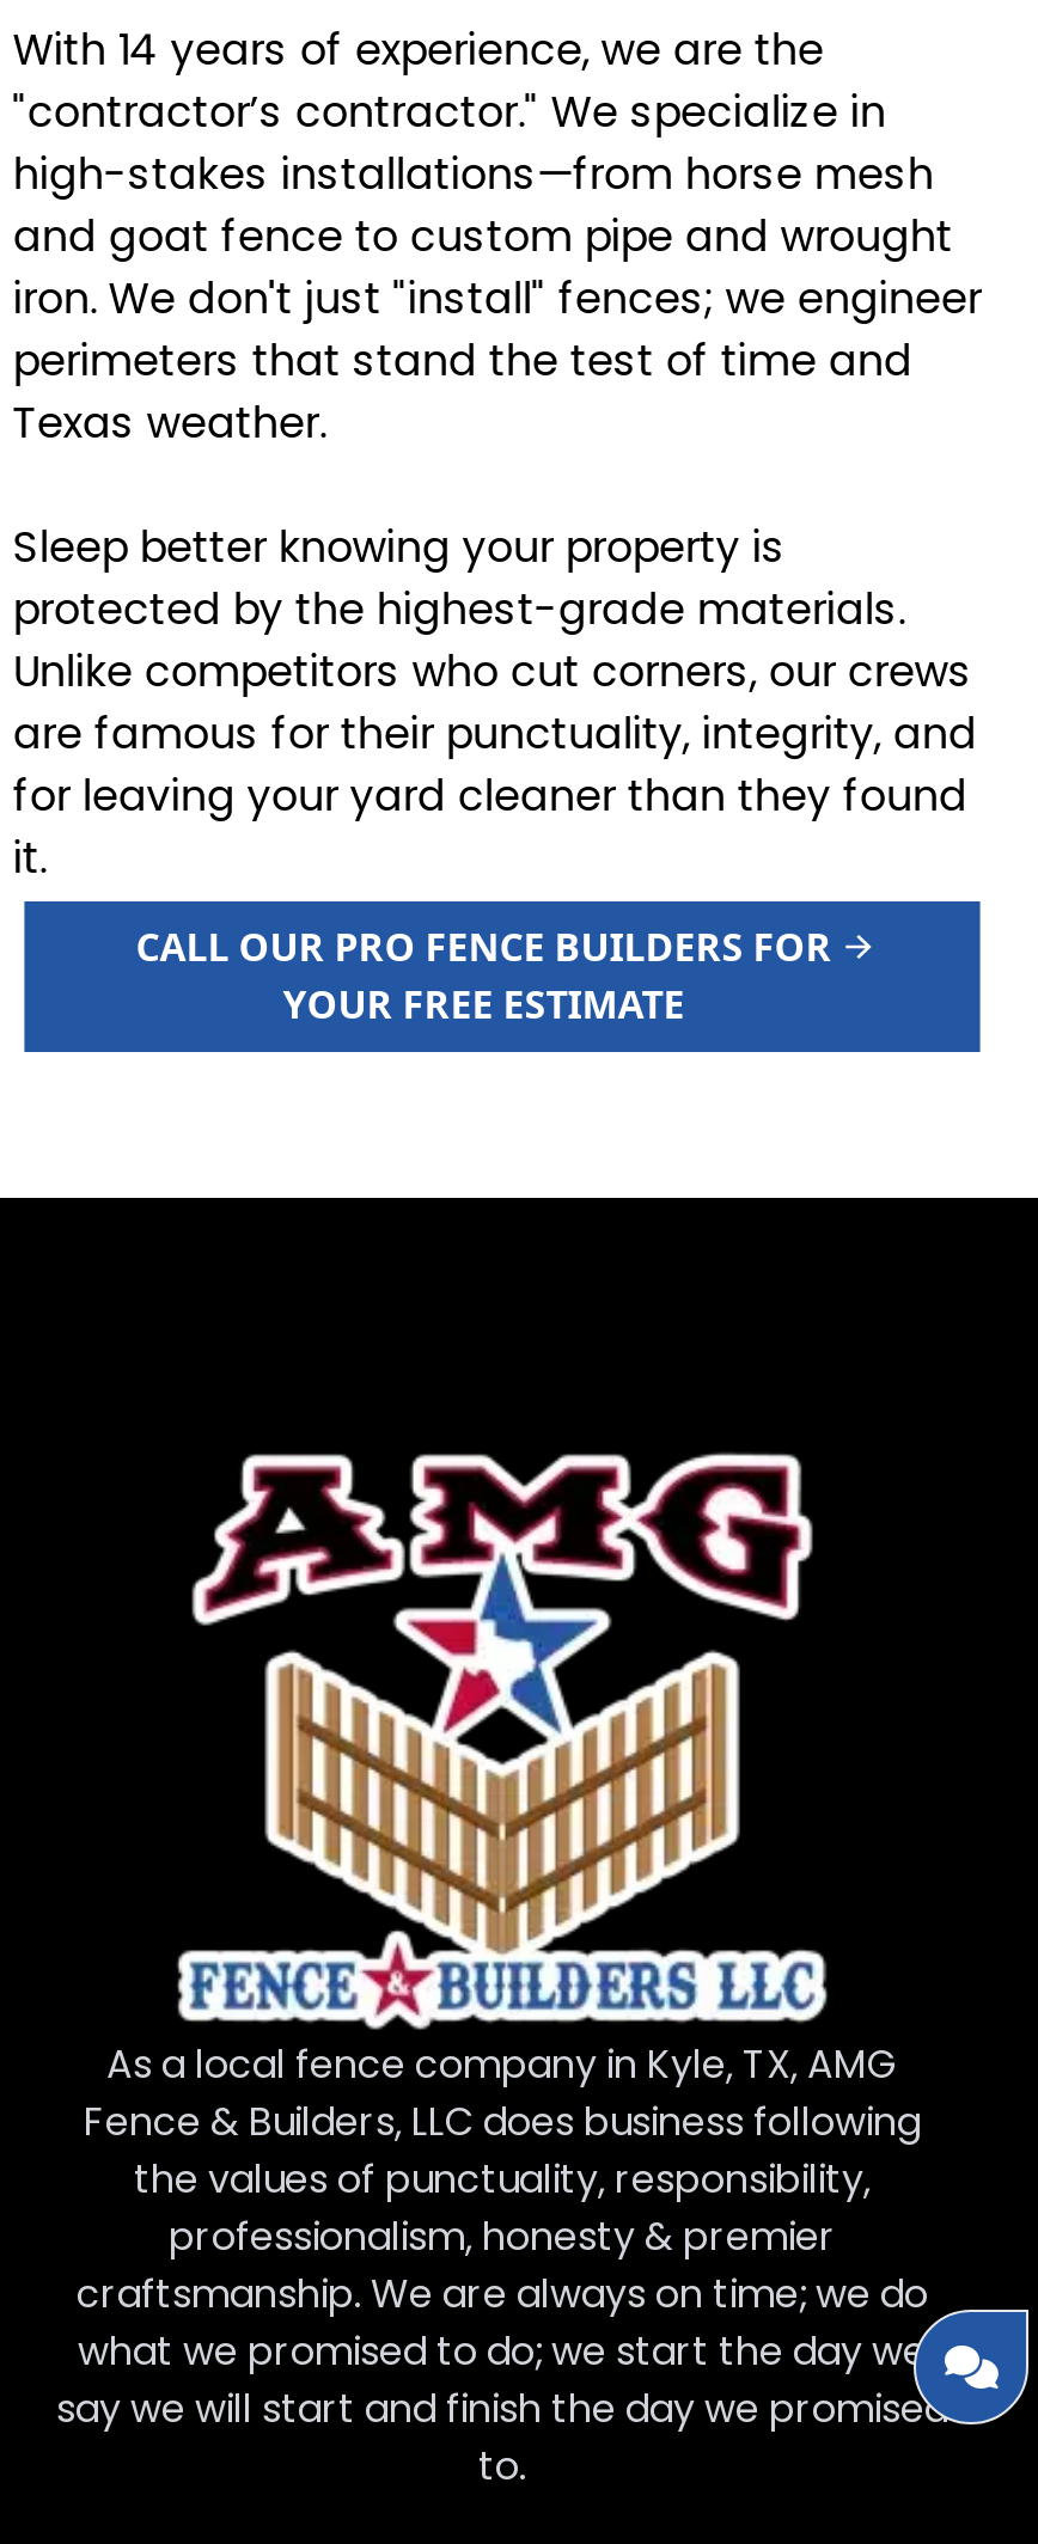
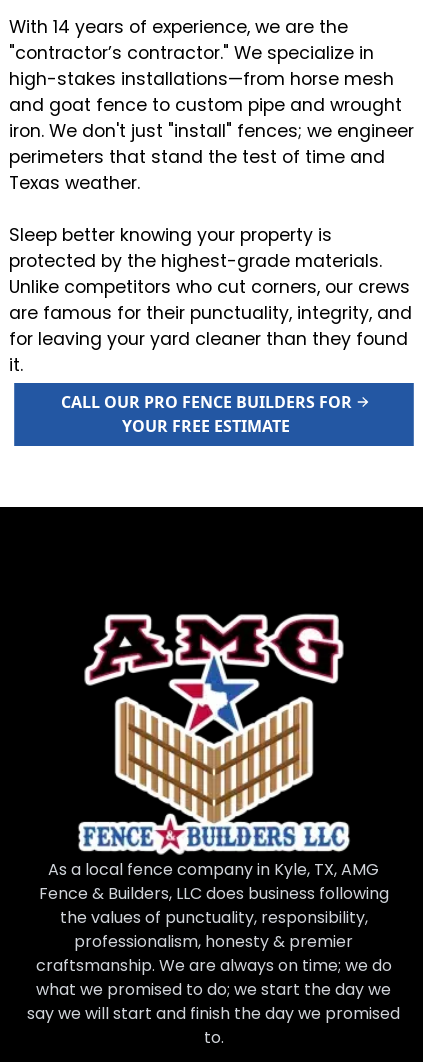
[935,2307,1031,2427] [image] -> none

